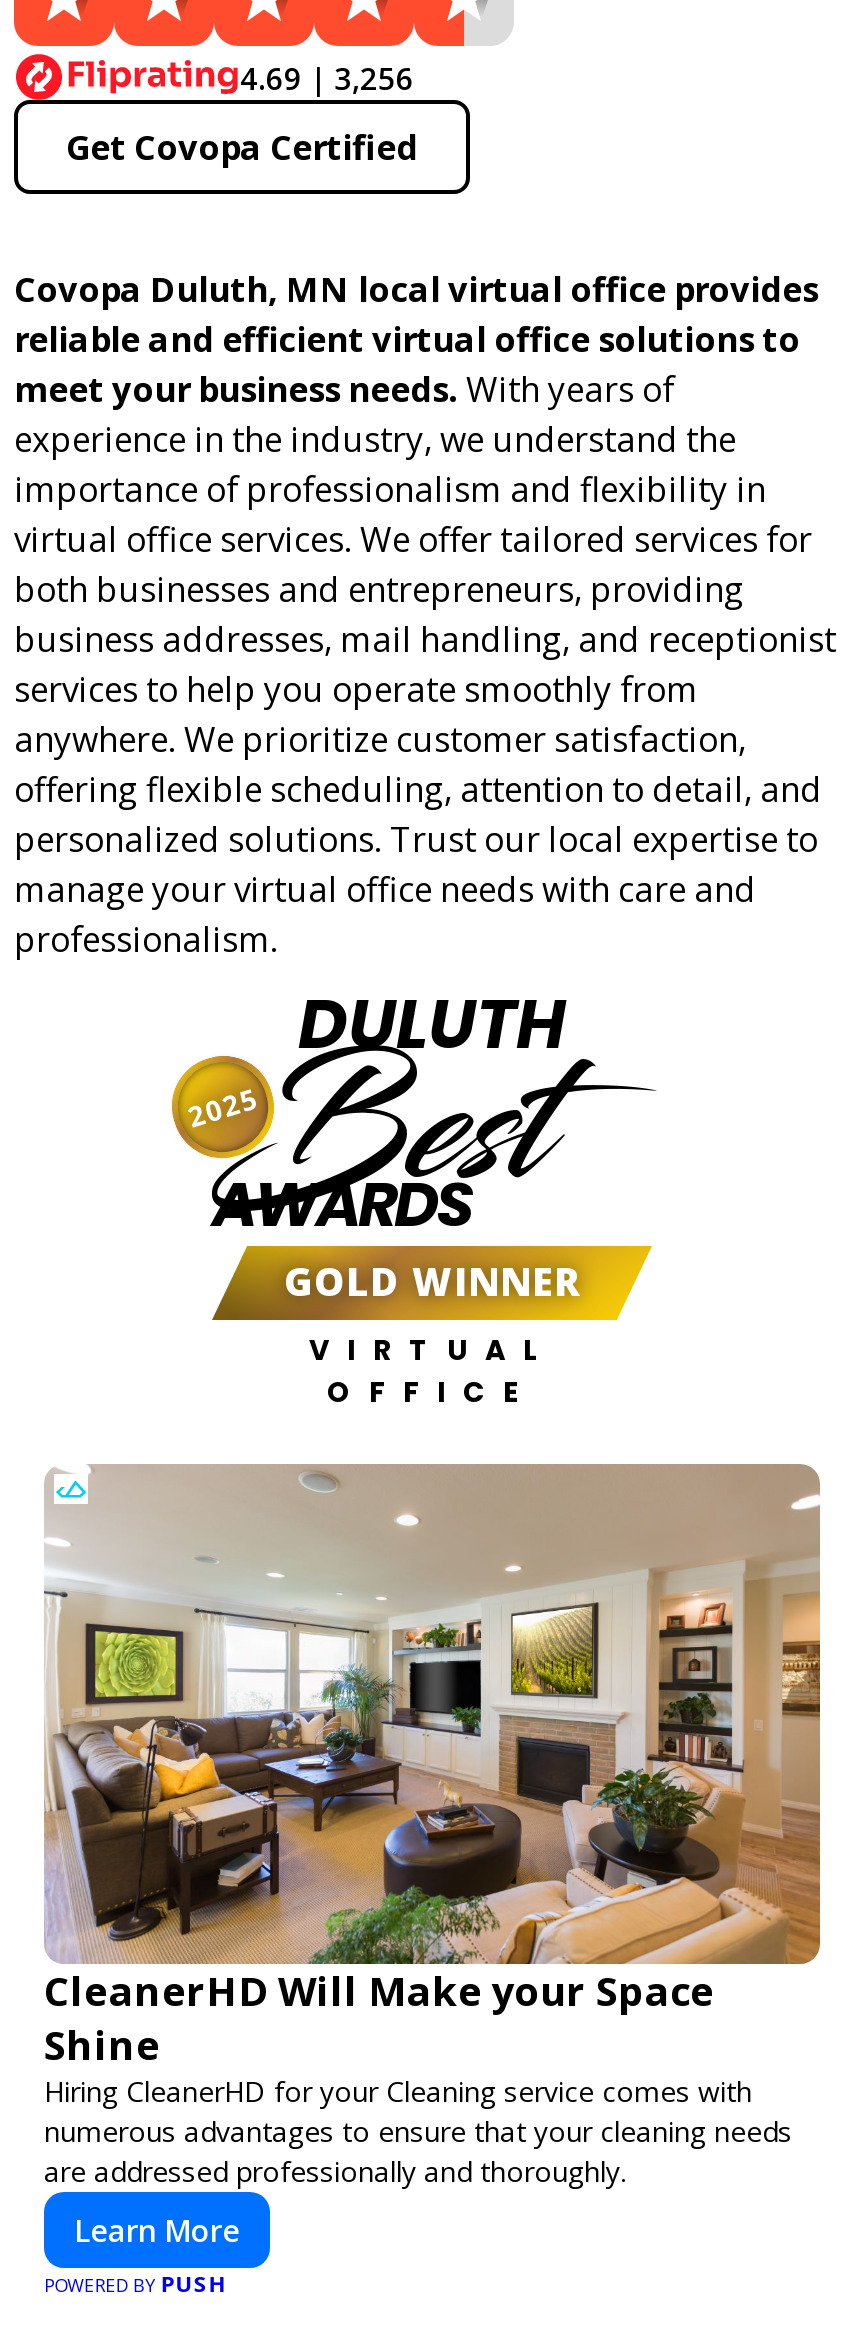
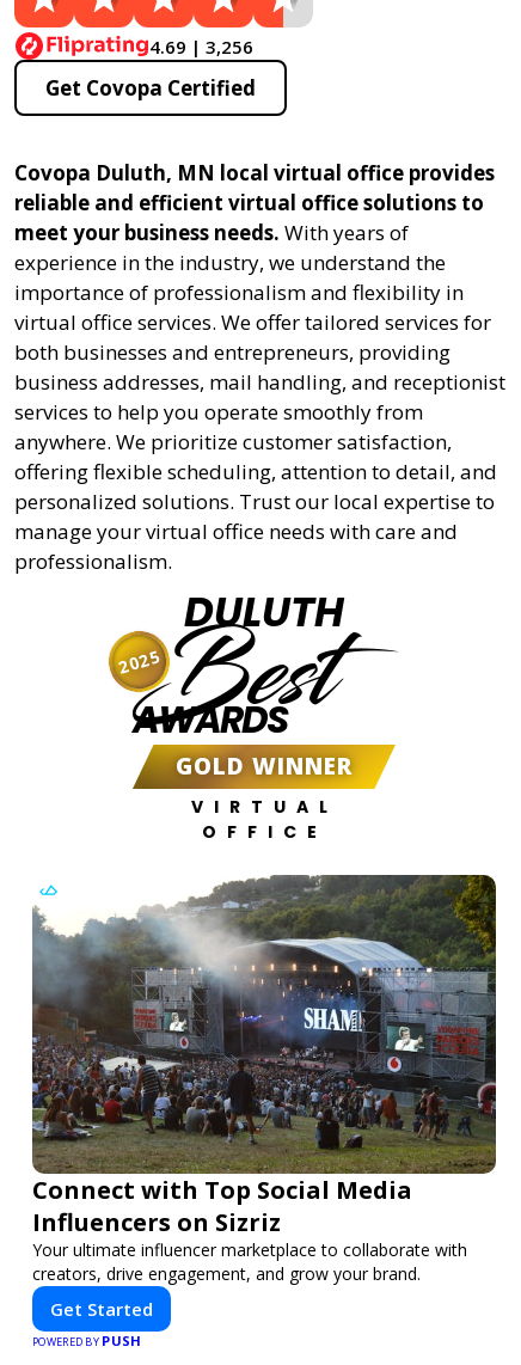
[44,1462,822,2190] [image] | CleanerHD Will Make your Space | Shine | Hiring CleanerHD for your Cleaning service comes with | numerous advantages to ensure that your cleaning needs | are addressed professionally and thoroughly. -> [31,874,497,1285] [image] | Connect with Top Social Media | Influencers on Sizriz | Your ultimate influencer marketplace to collaborate with | creators, drive engagement, and grow your brand.
[74,2210,240,2250] Learn More -> [50,1297,153,1321] Get Started

